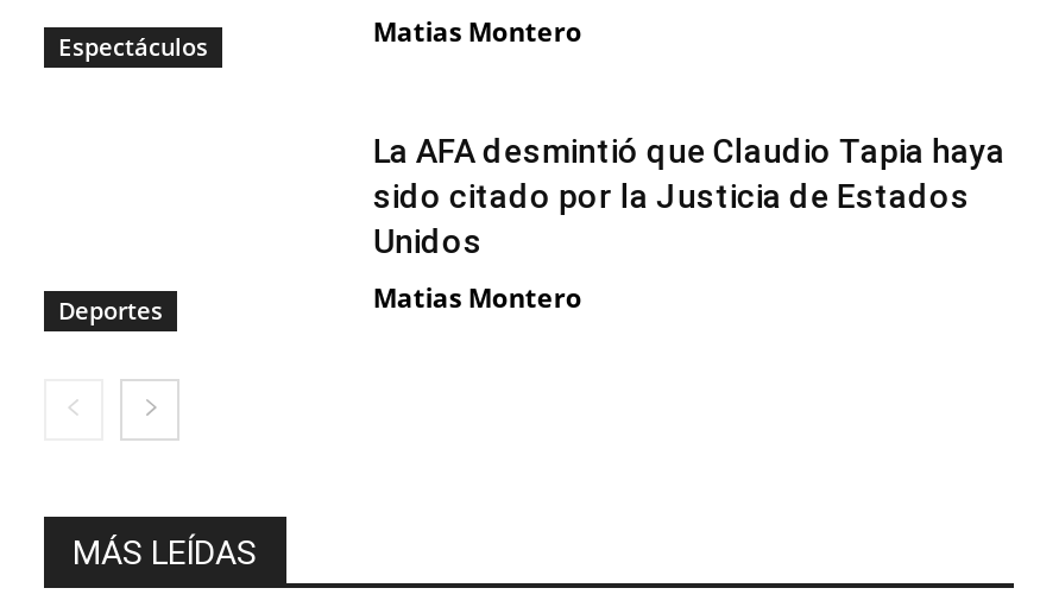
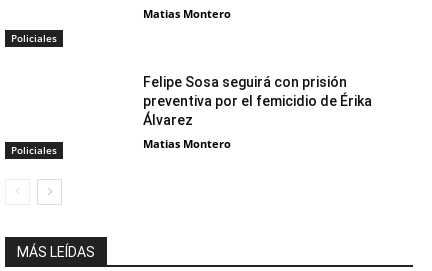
[58,29,208,62] Espectáculos -> [11,31,57,45] Policiales
[373,131,1005,259] La AFA desmintió que Claudio Tapia haya | sido citado por la Justicia de Estados | Unidos -> [143,74,372,128] Felipe Sosa seguirá con prisión | preventiva por el femicidio de Érika | Álvarez
[58,294,163,327] Deportes -> [11,143,57,157] Policiales

